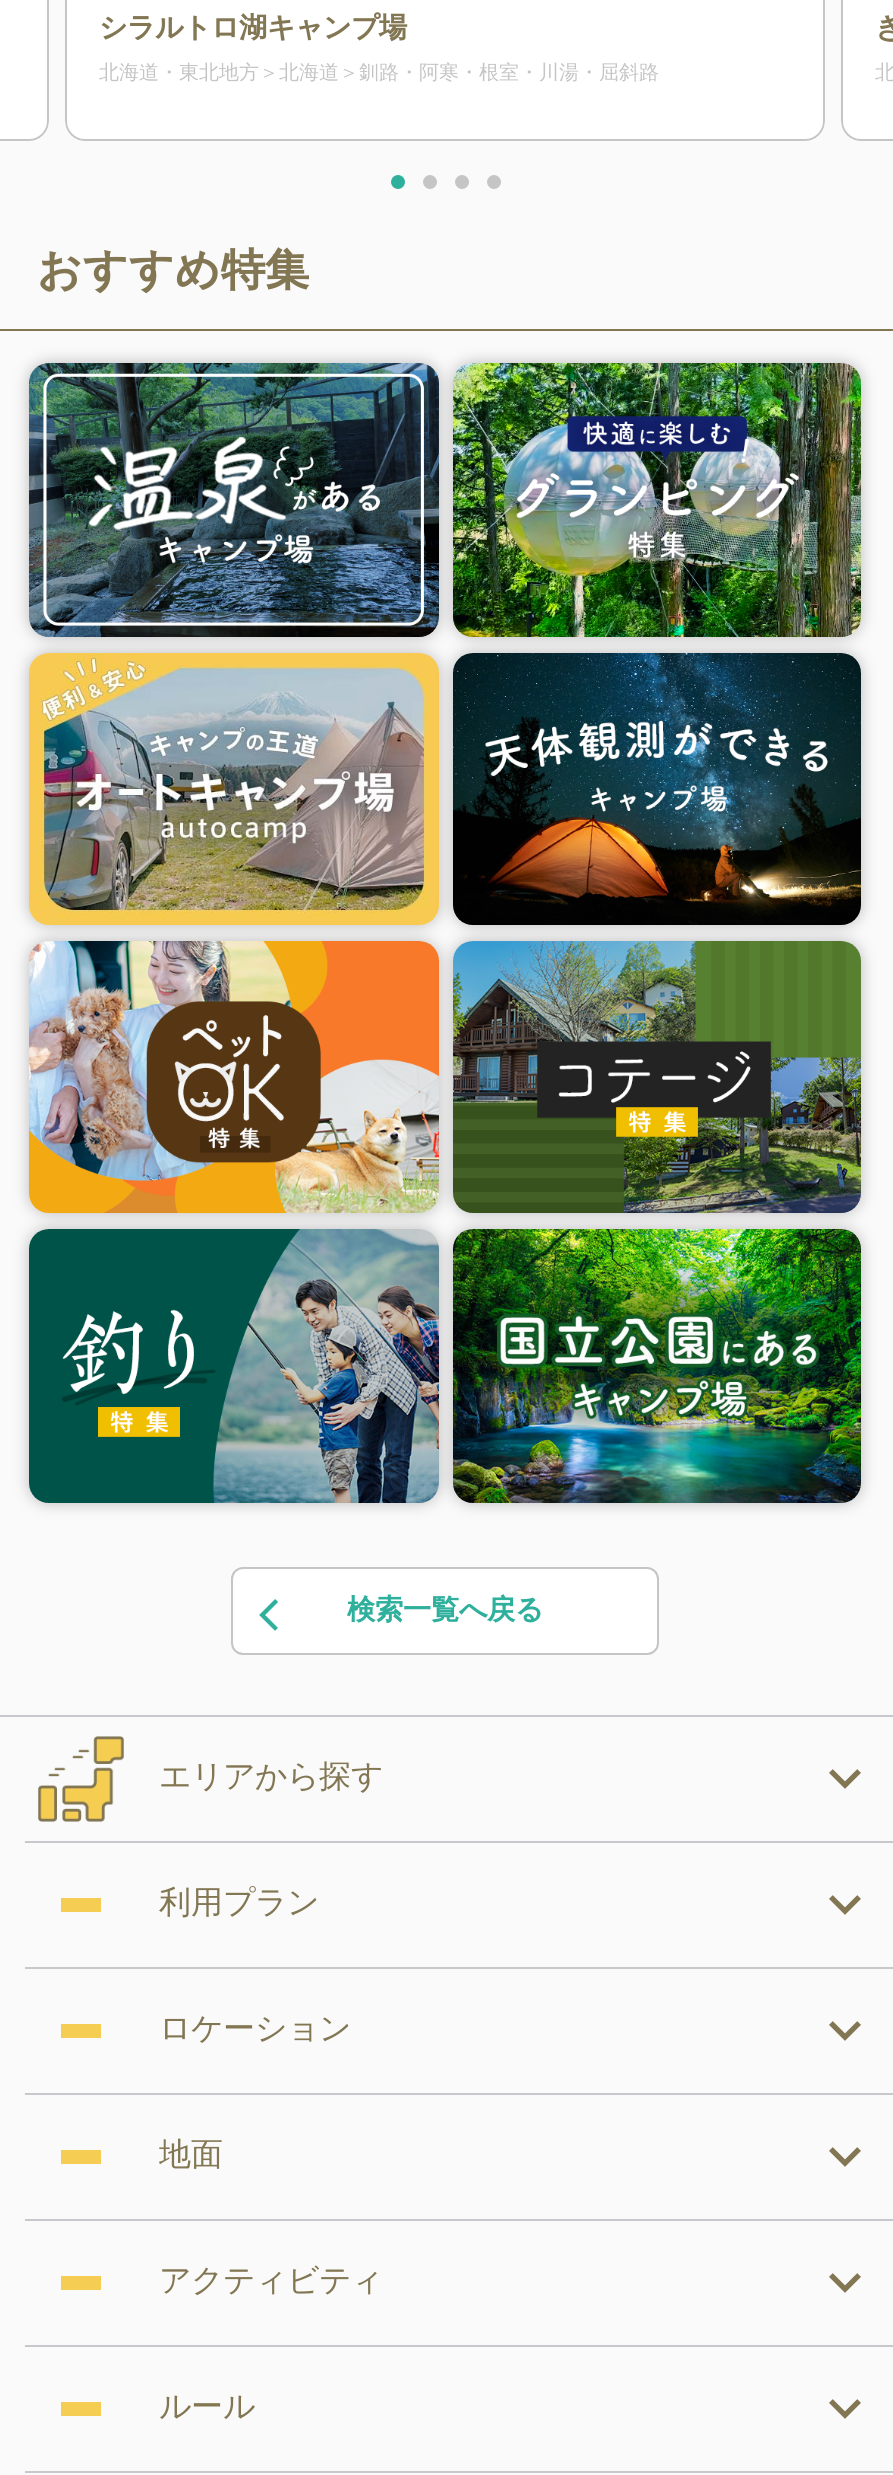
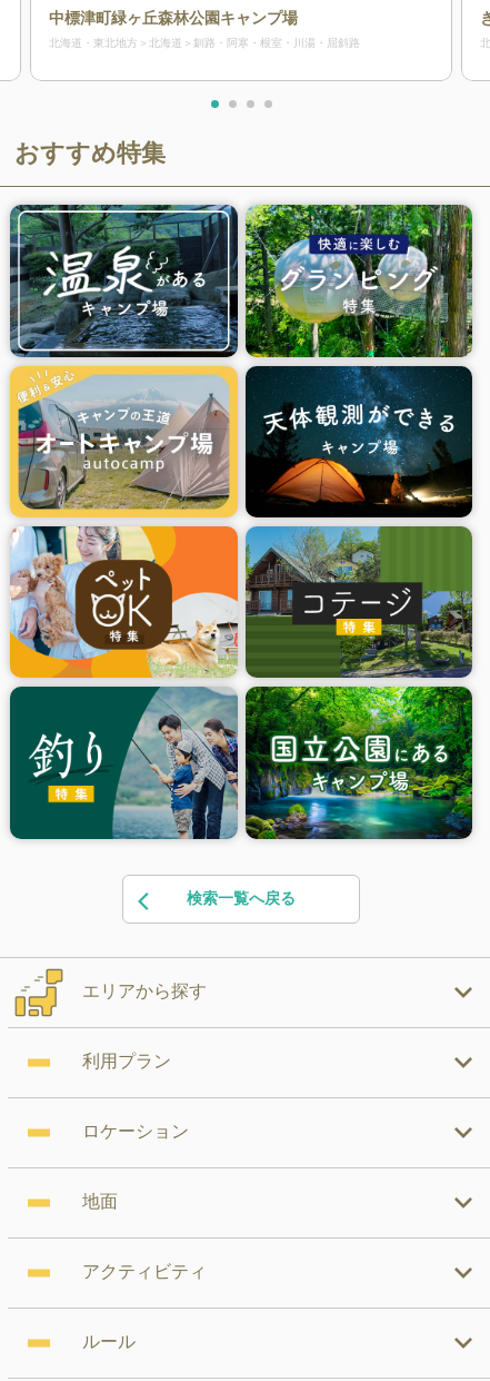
[99,12,407,44] シラルトロ湖キャンプ場 -> [49,9,298,27] 中標津町緑ヶ丘森林公園キャンプ場

